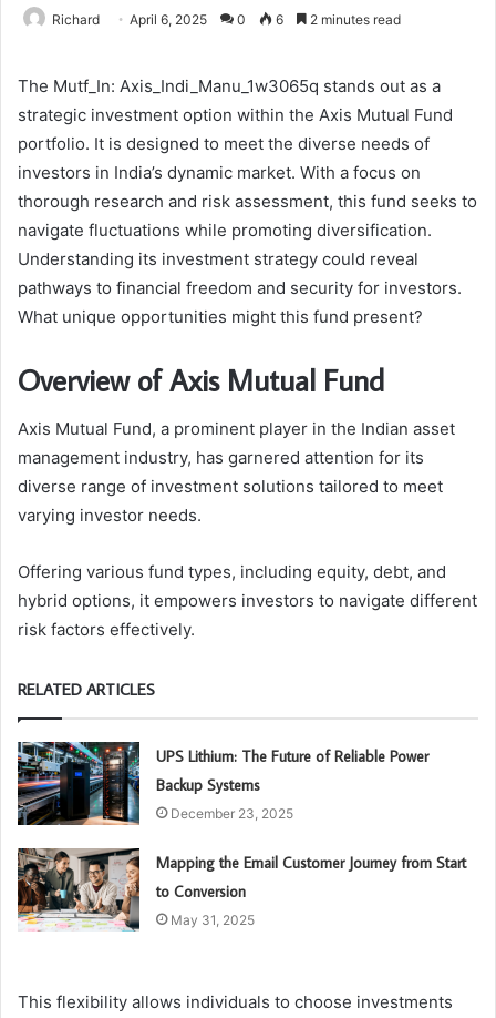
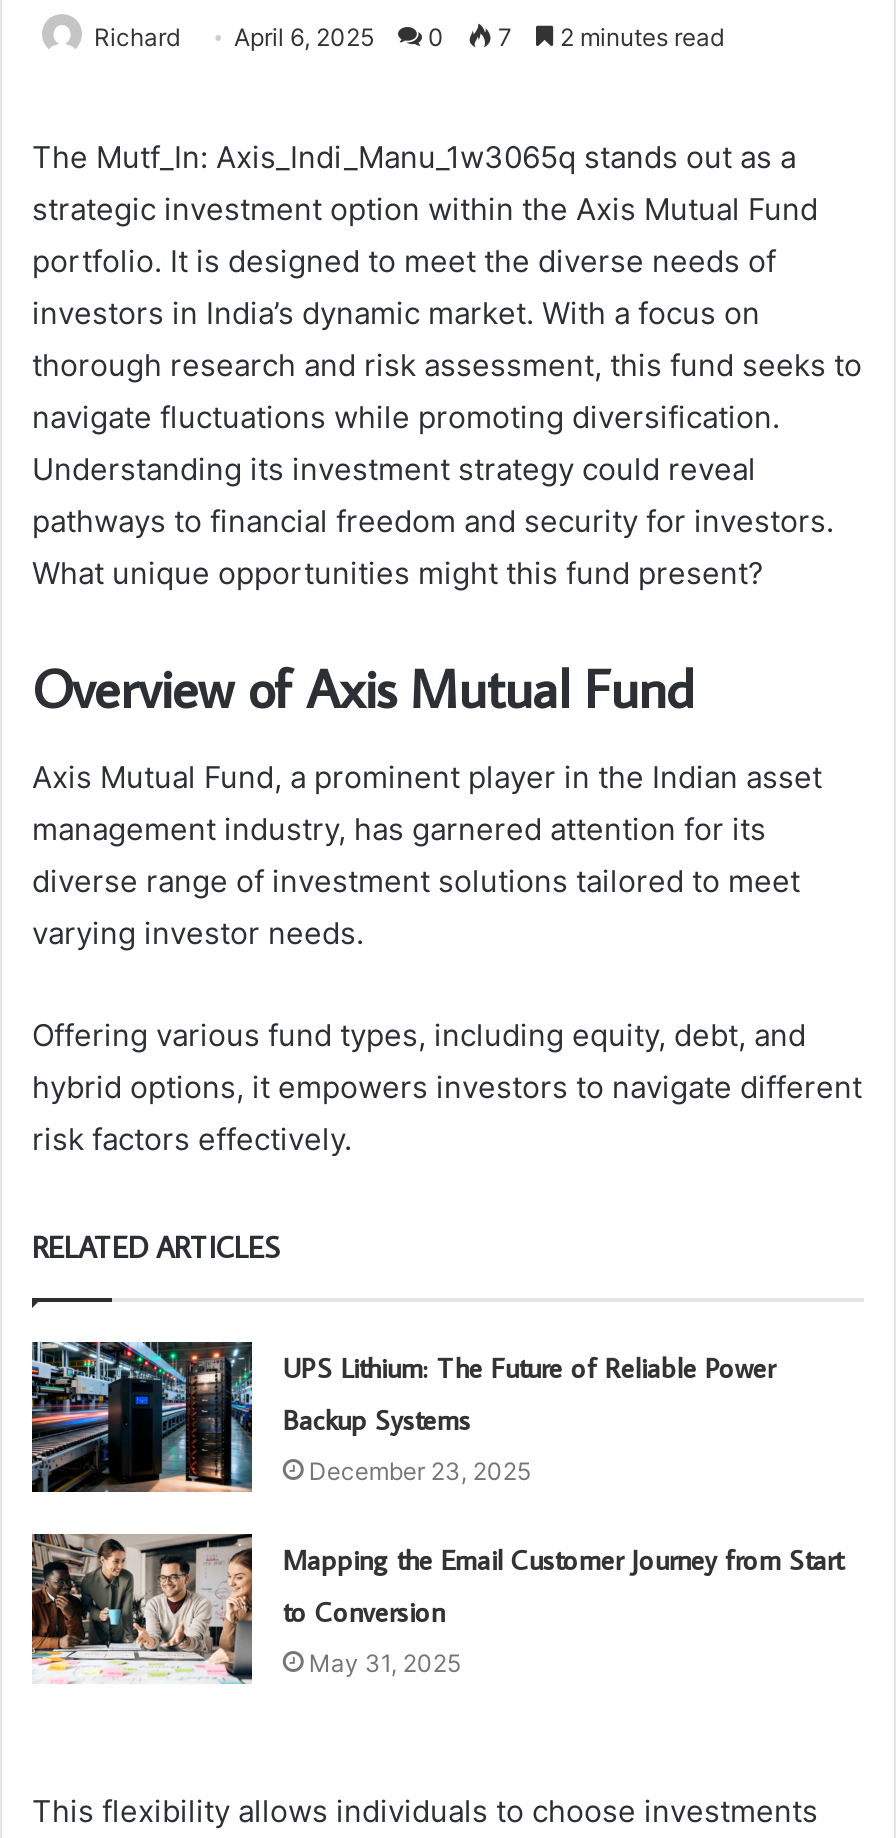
[52,11,401,28] Richard April 6, 2025 0 6 2 minutes read -> [94,22,724,52] Richard April 6, 2025 0 7 2 minutes read

